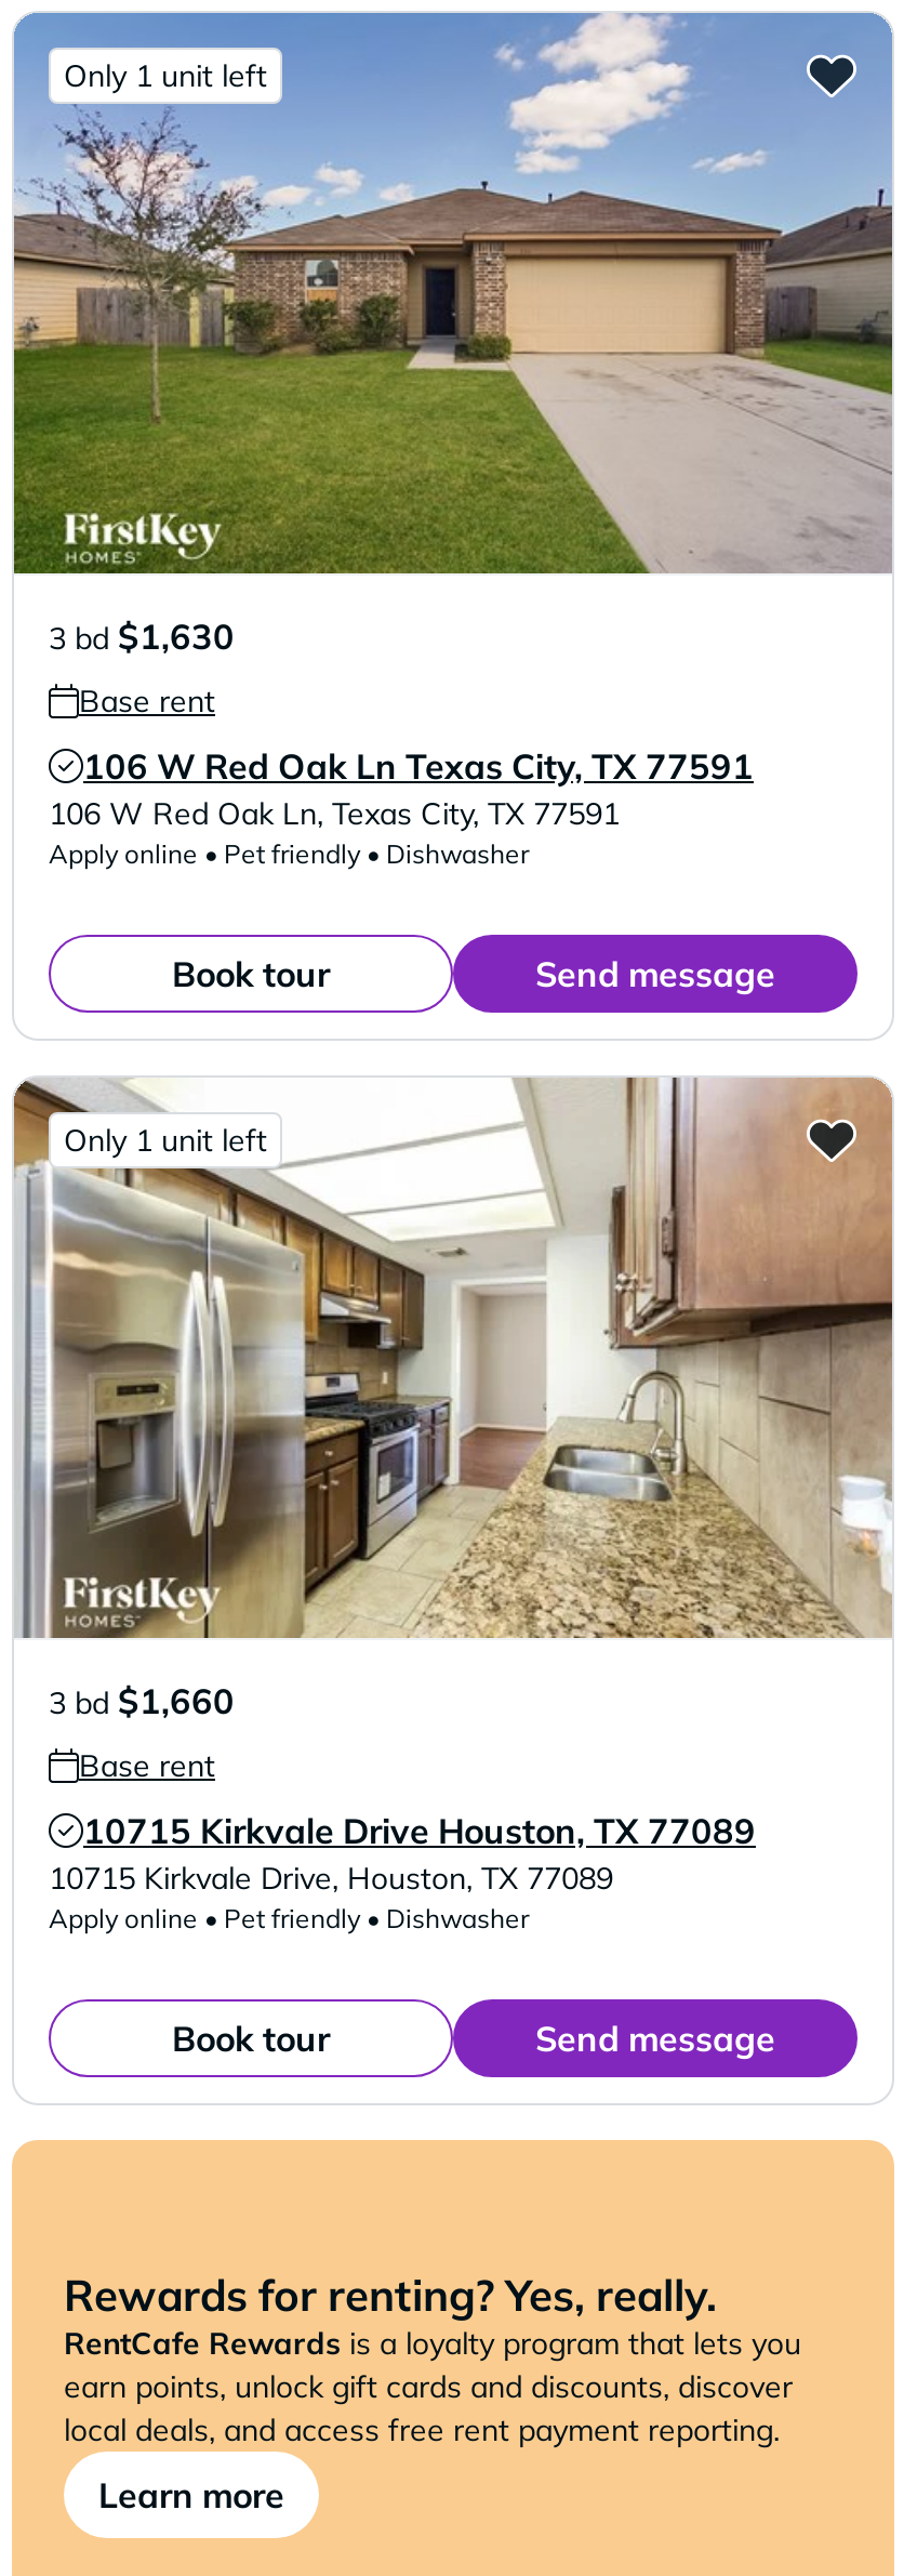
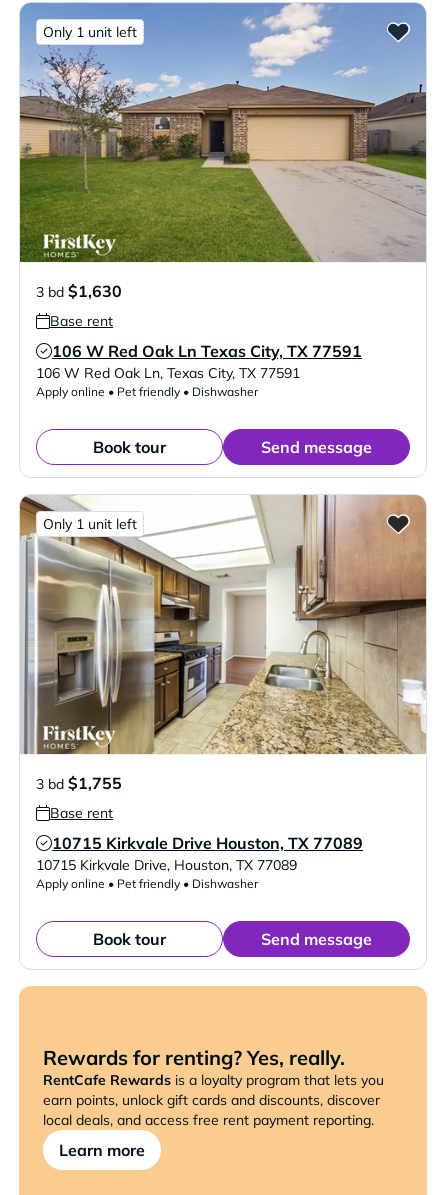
[49,1679,235,1722] 3 bd $1,660 -> [36,773,122,793] 3 bd $1,755

